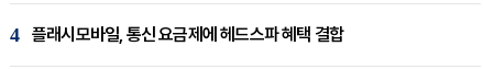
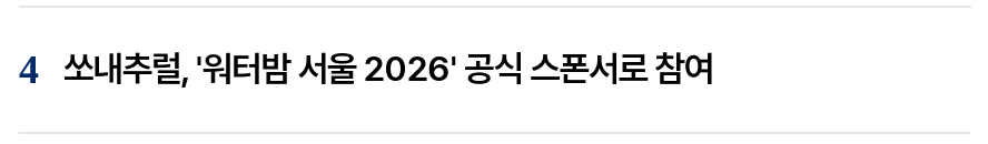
[32,24,343,44] 플래시모바일, 통신 요금제에 헤드스파 혜택 결합 -> [63,47,713,89] 쏘내추럴, '워터밤 서울 2026' 공식 스폰서로 참여

